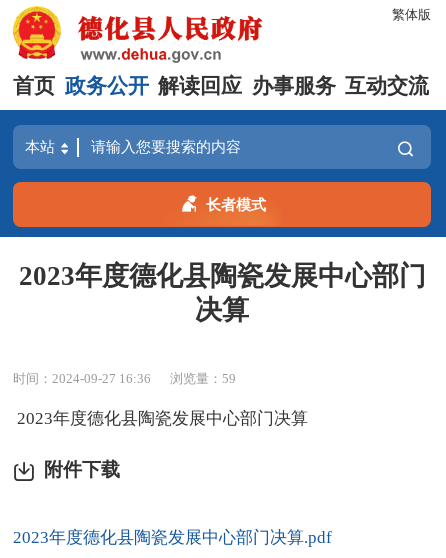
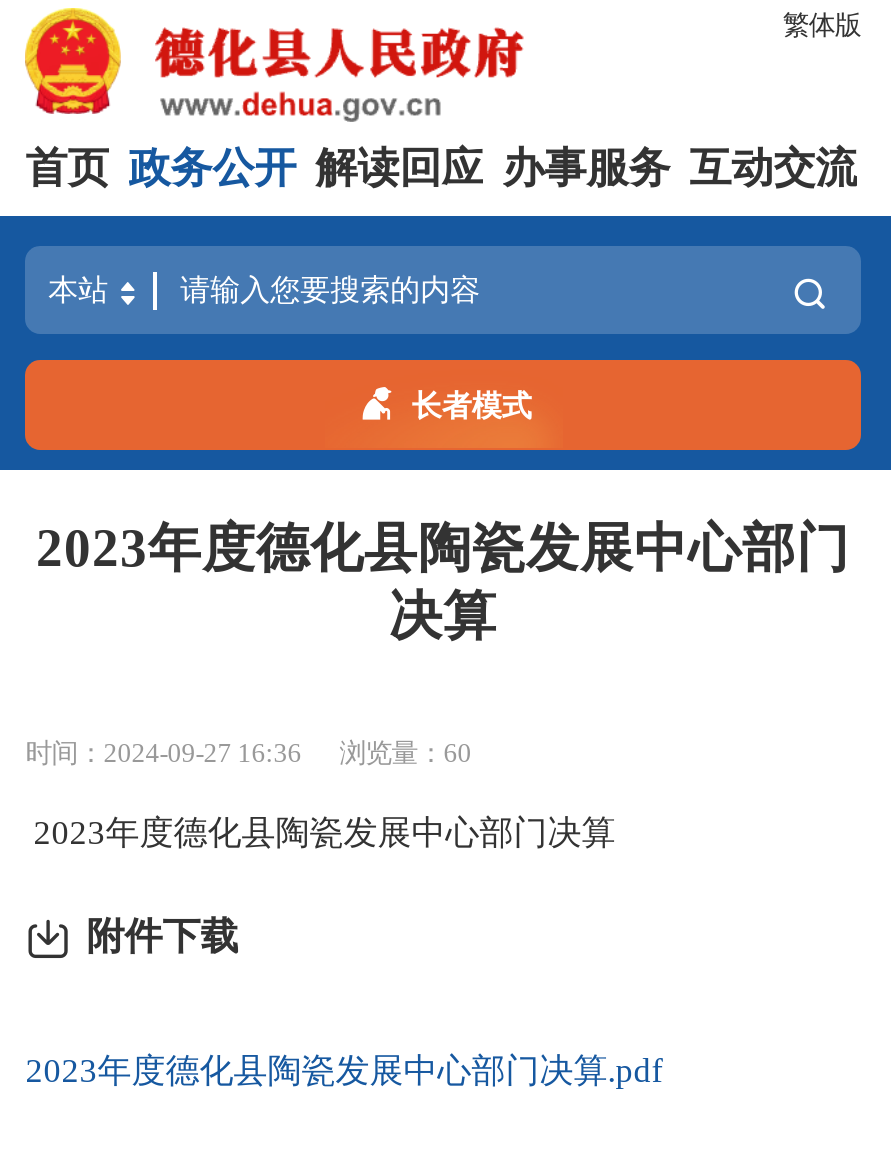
[13,371,236,386] 时间：2024-09-27 16:36 浏览量：59 -> [25,738,471,768] 时间：2024-09-27 16:36 浏览量：60

